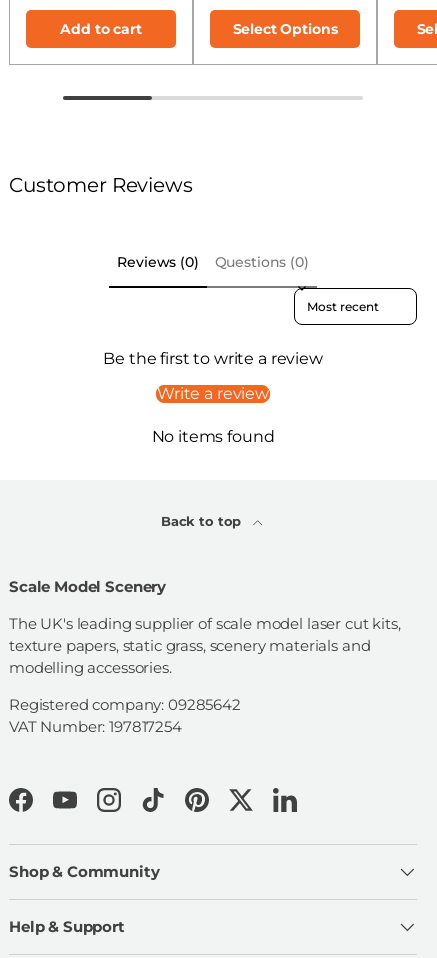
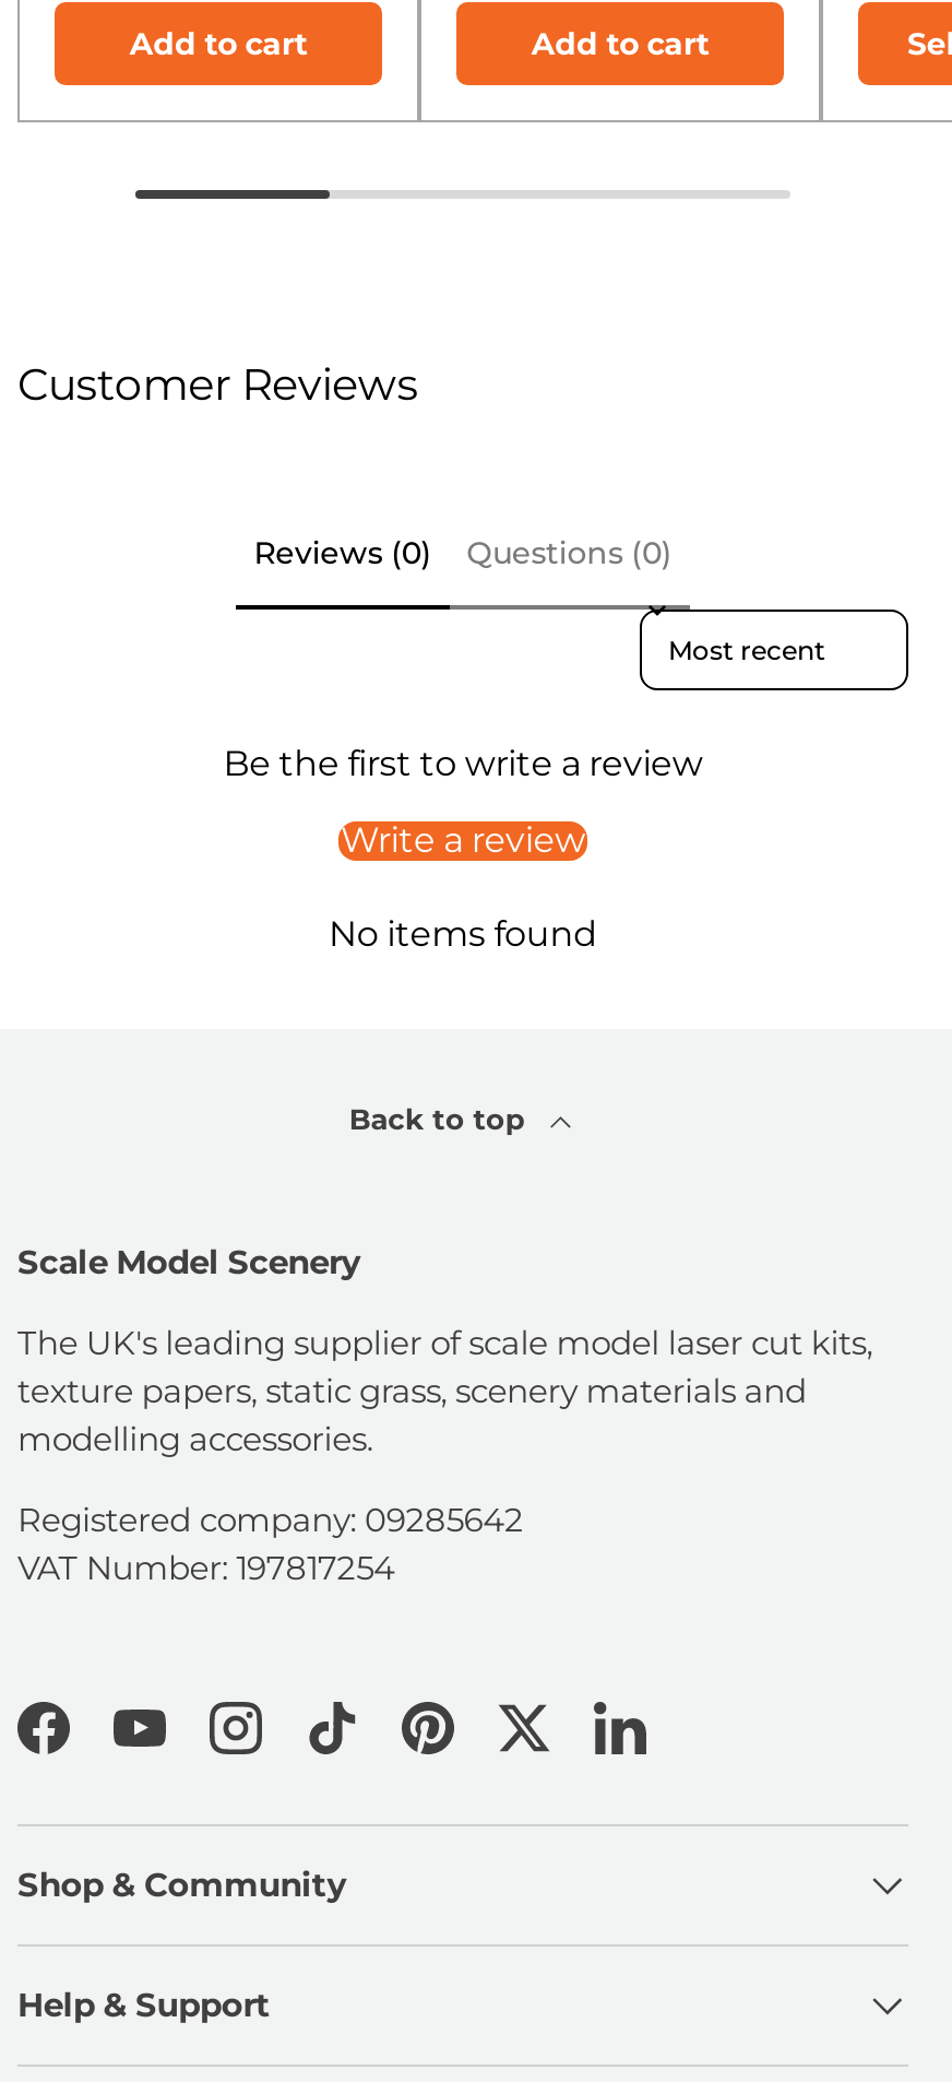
[232,21,337,37] Select Options -> [531,27,709,62] Add to cart

